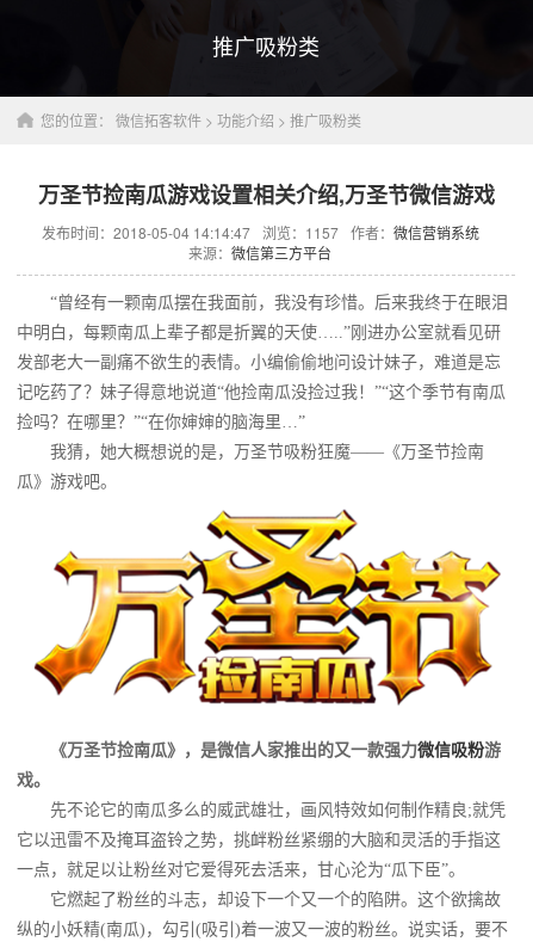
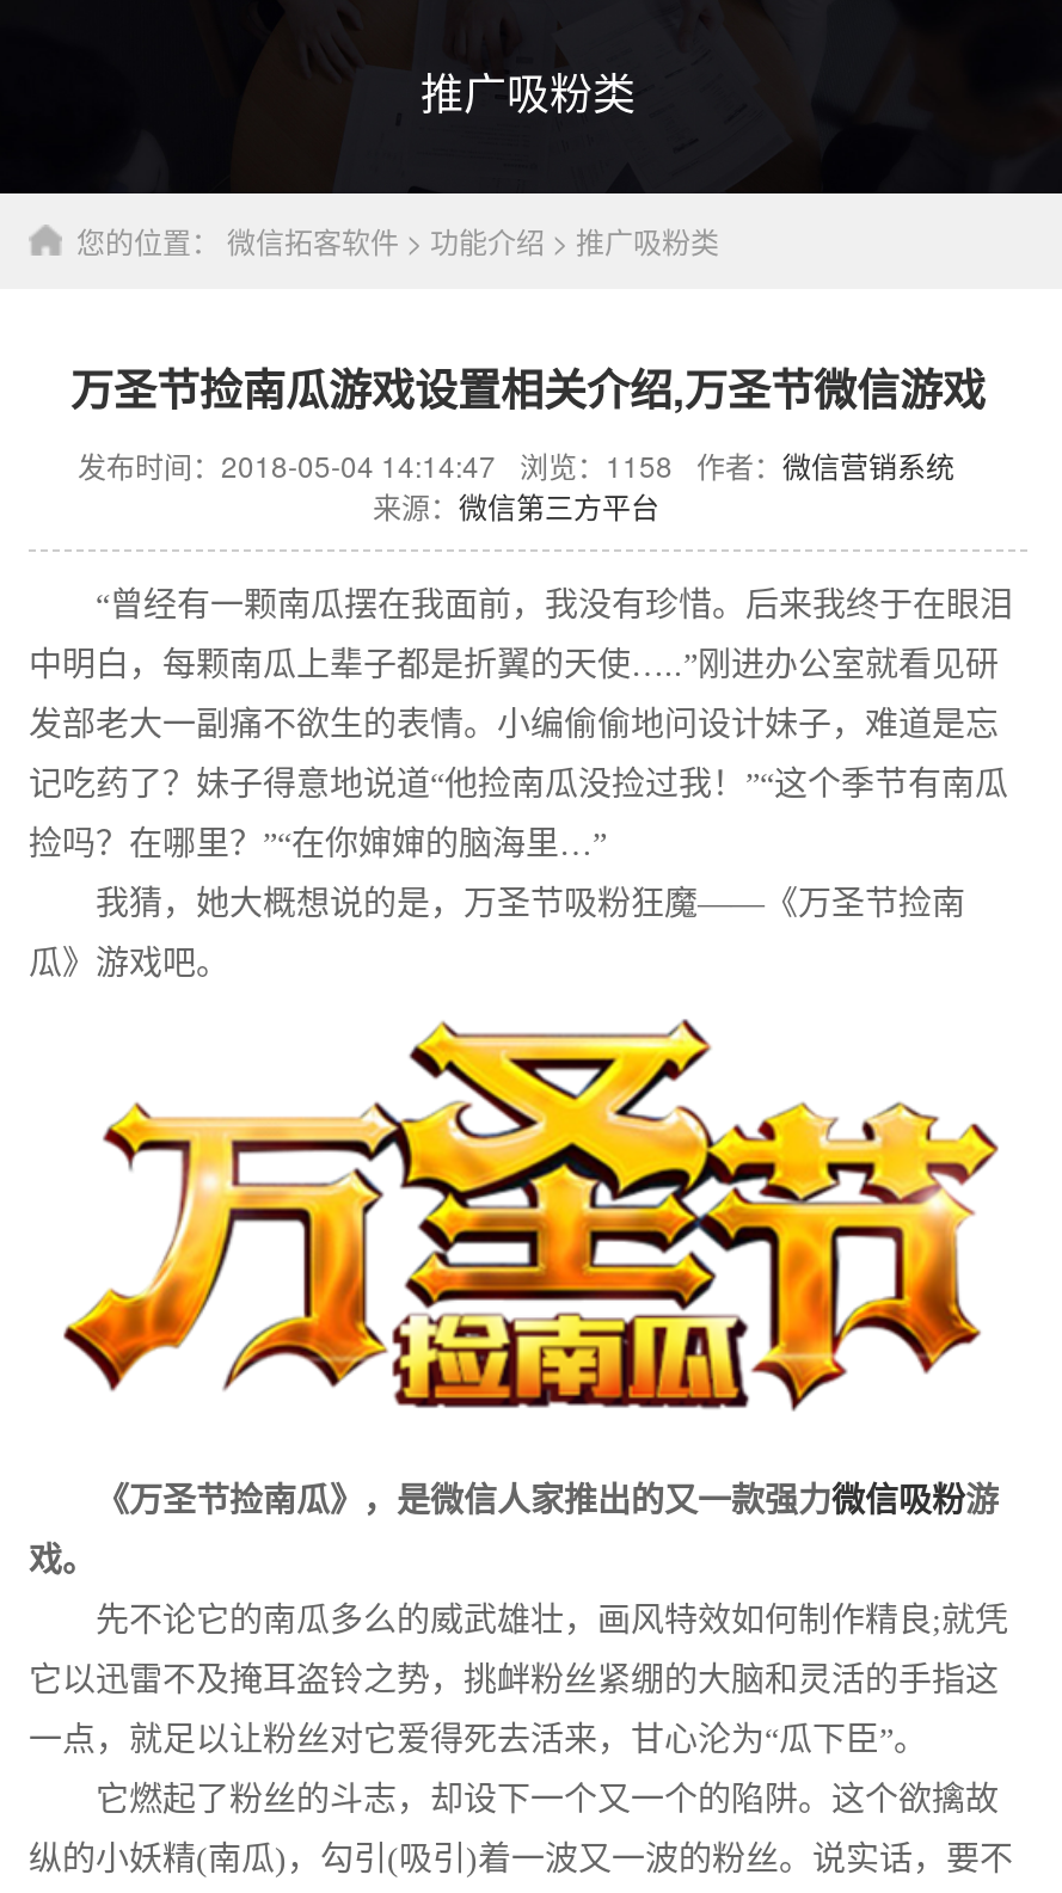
[41,222,479,242] 发布时间：2018-05-04 14:14:47 浏览：1157 作者：微信营销系统 -> [78,444,954,485] 发布时间：2018-05-04 14:14:47 浏览：1158 作者：微信营销系统

